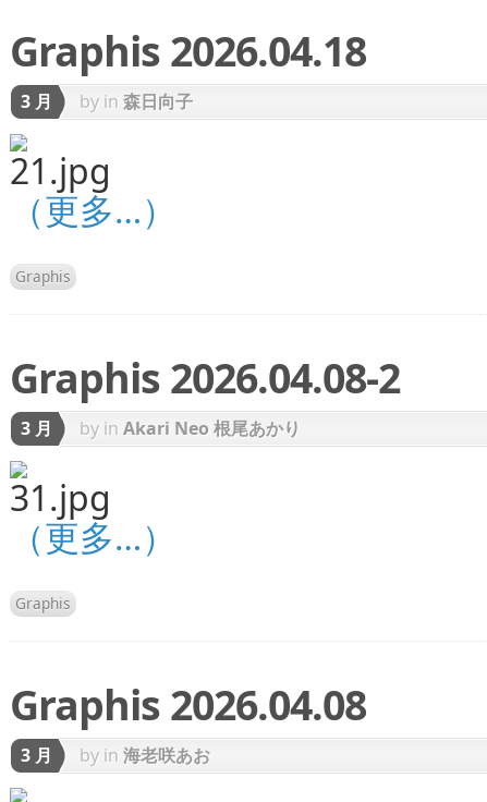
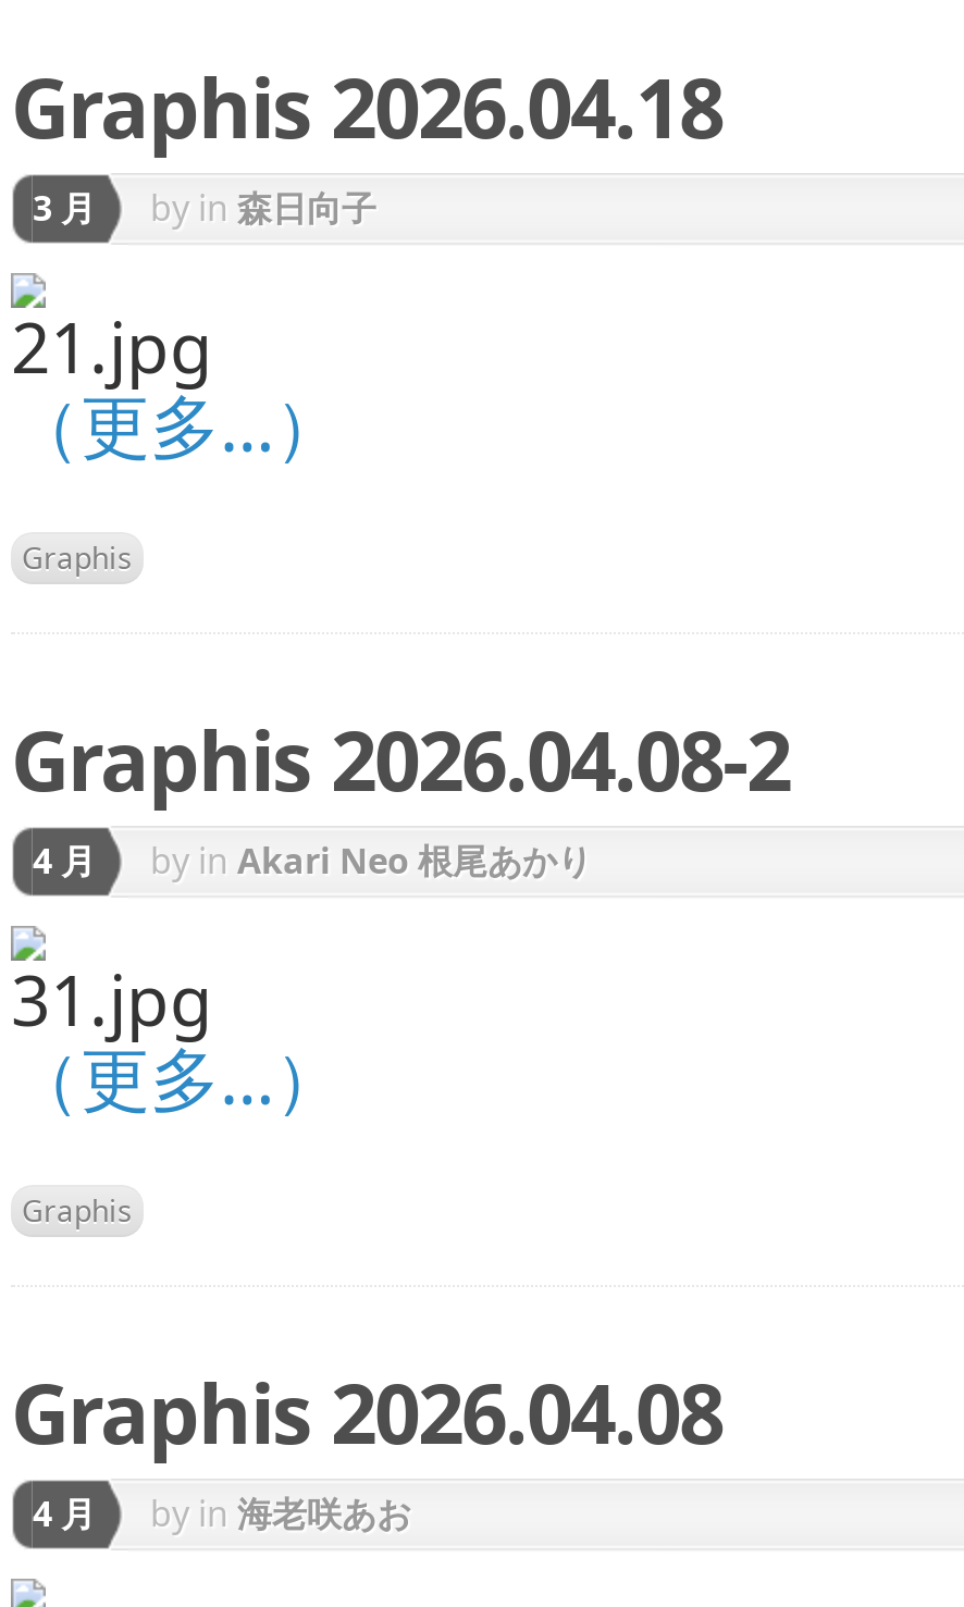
[21,416,301,440] 3 月 by in Akari Neo 根尾あかり -> [33,837,592,885] 4 月 by in Akari Neo 根尾あかり
[21,743,210,767] 3 月 by in海老咲あお -> [33,1489,411,1537] 4 月 by in海老咲あお

